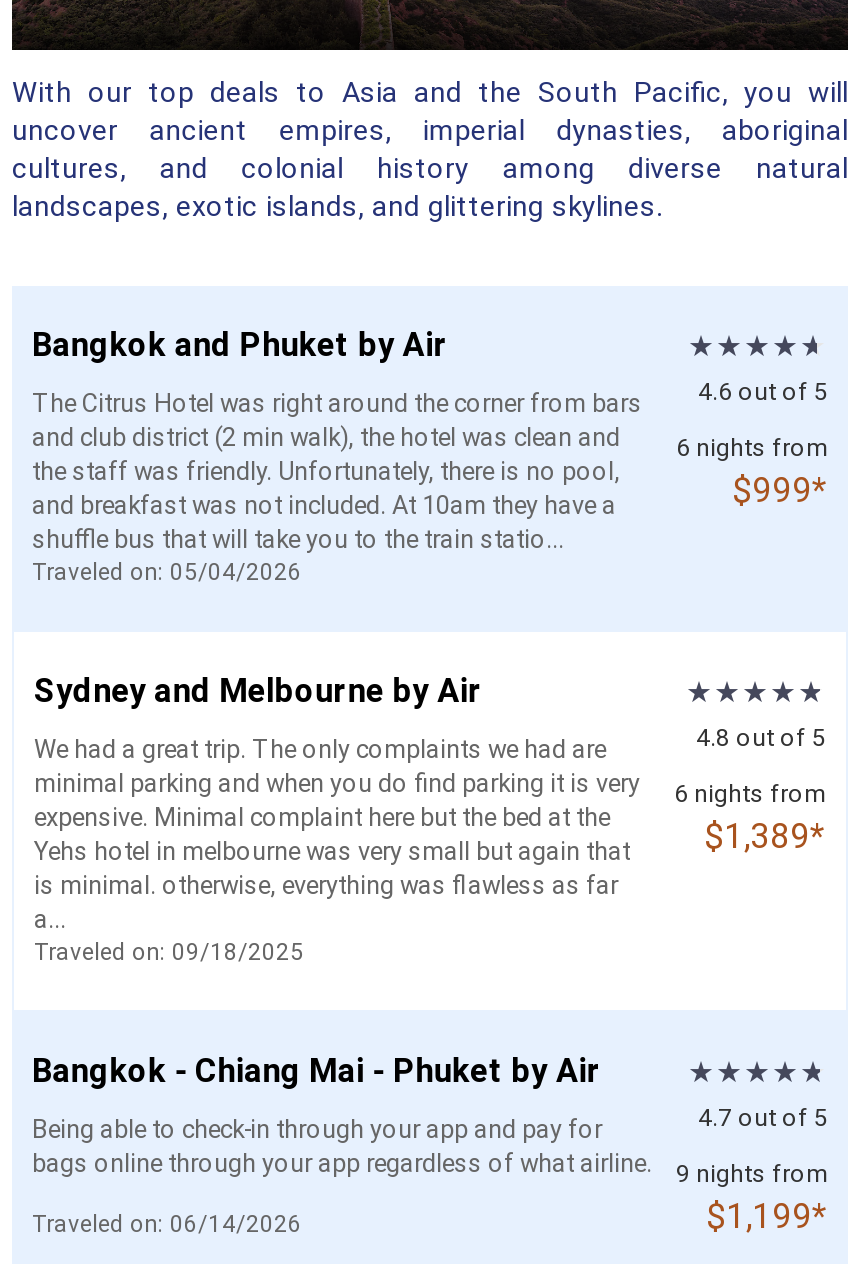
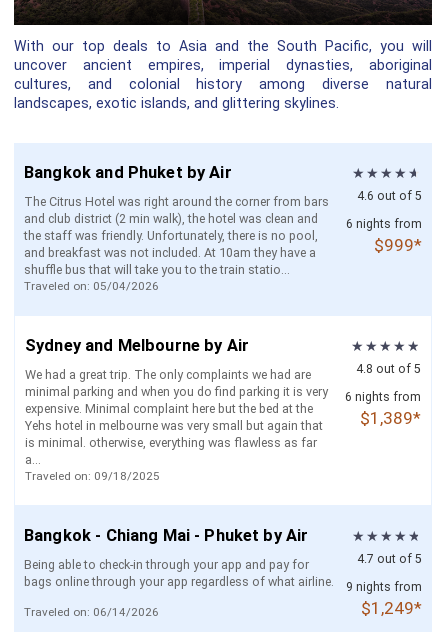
[706,1196,828,1236] $1,199* -> [361,598,422,618] $1,249*

